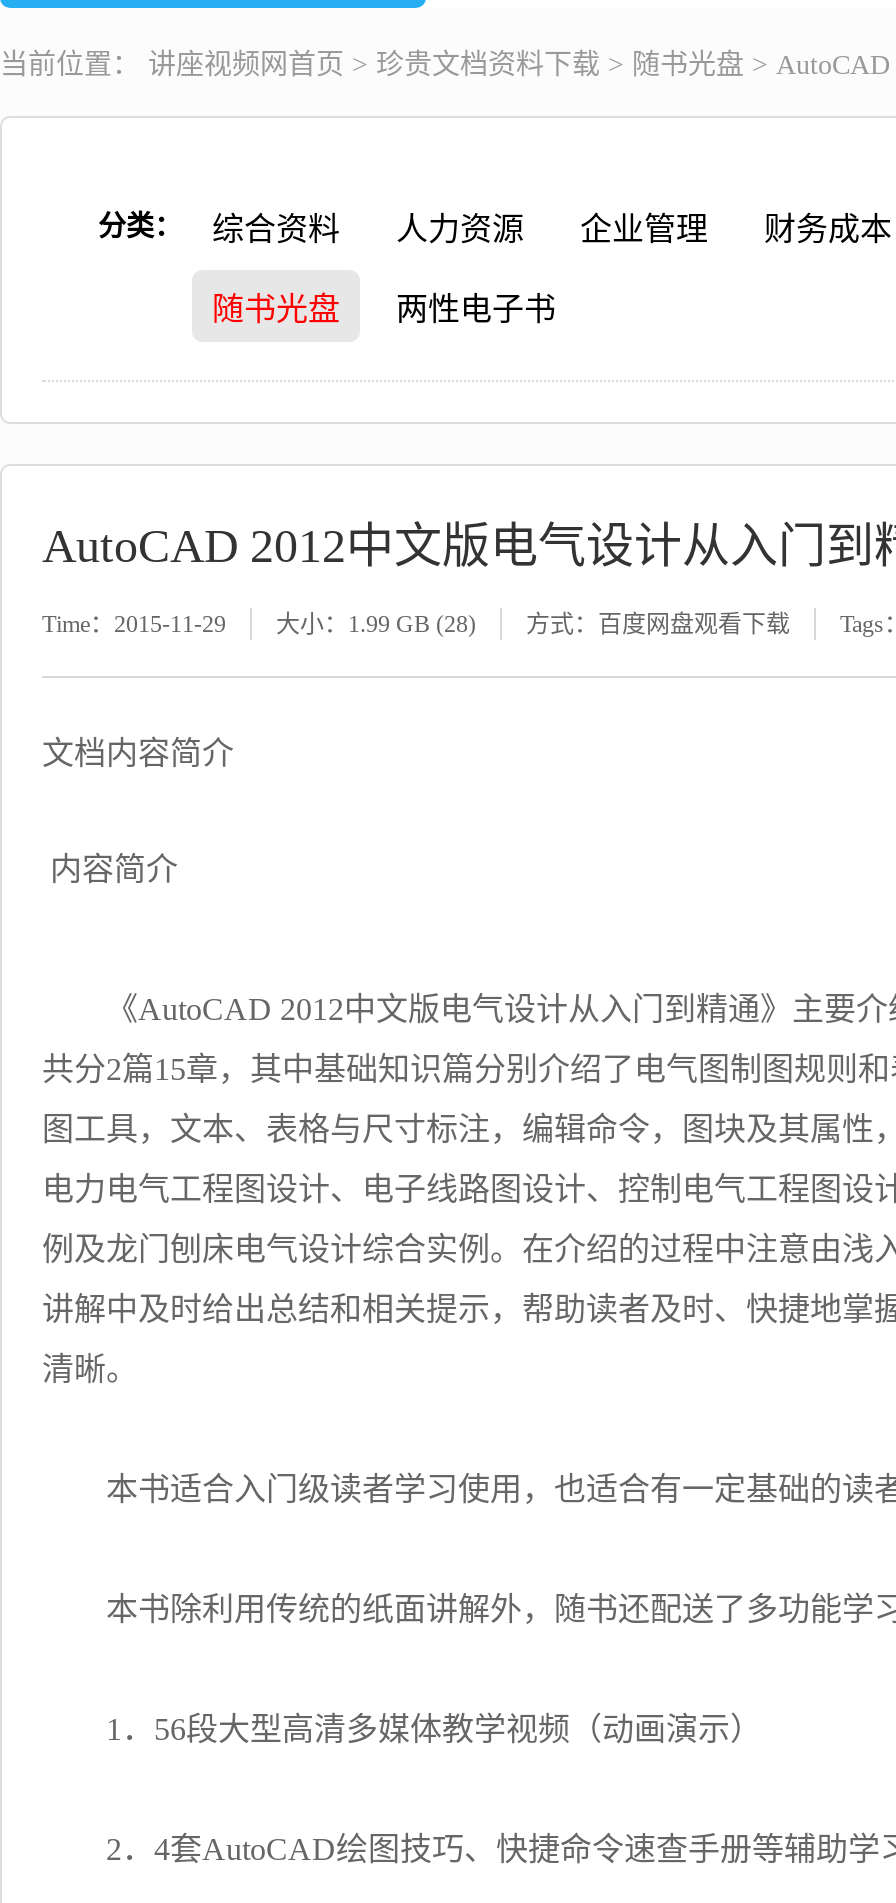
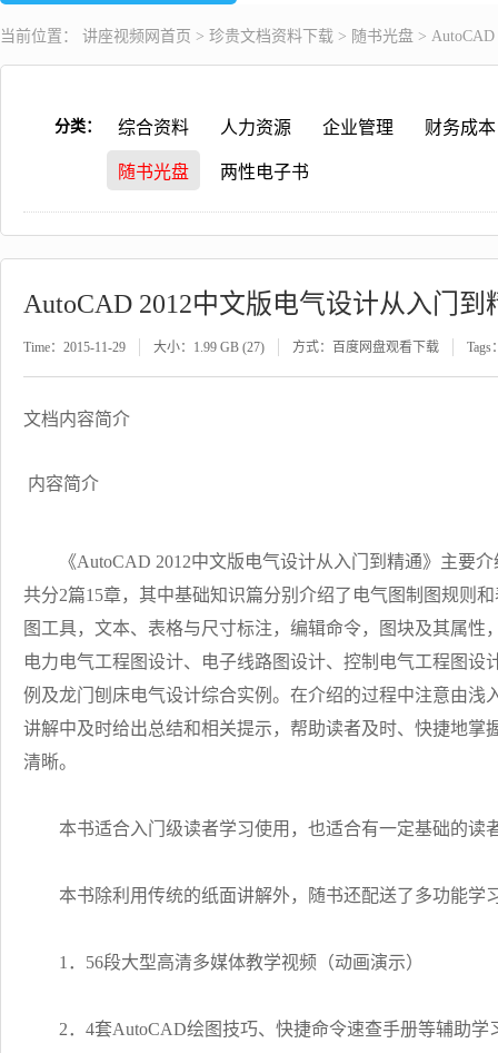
[276,610,476,638] 大小：1.99 GB (28) -> [153,339,265,355] 大小：1.99 GB (27)

